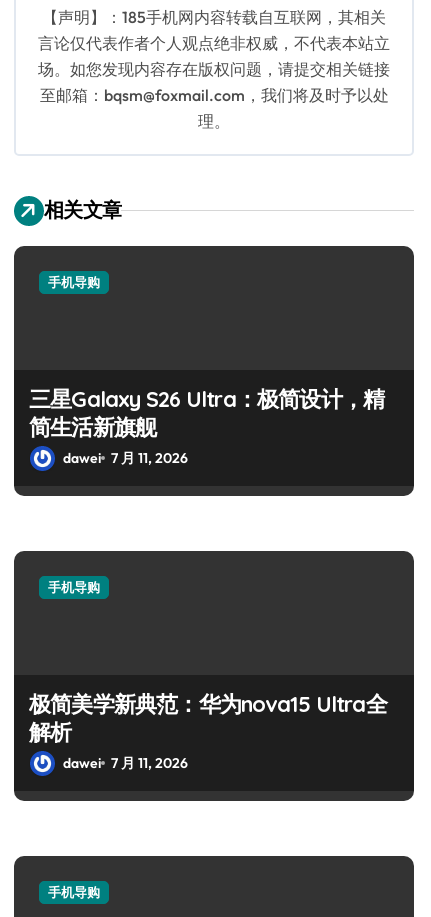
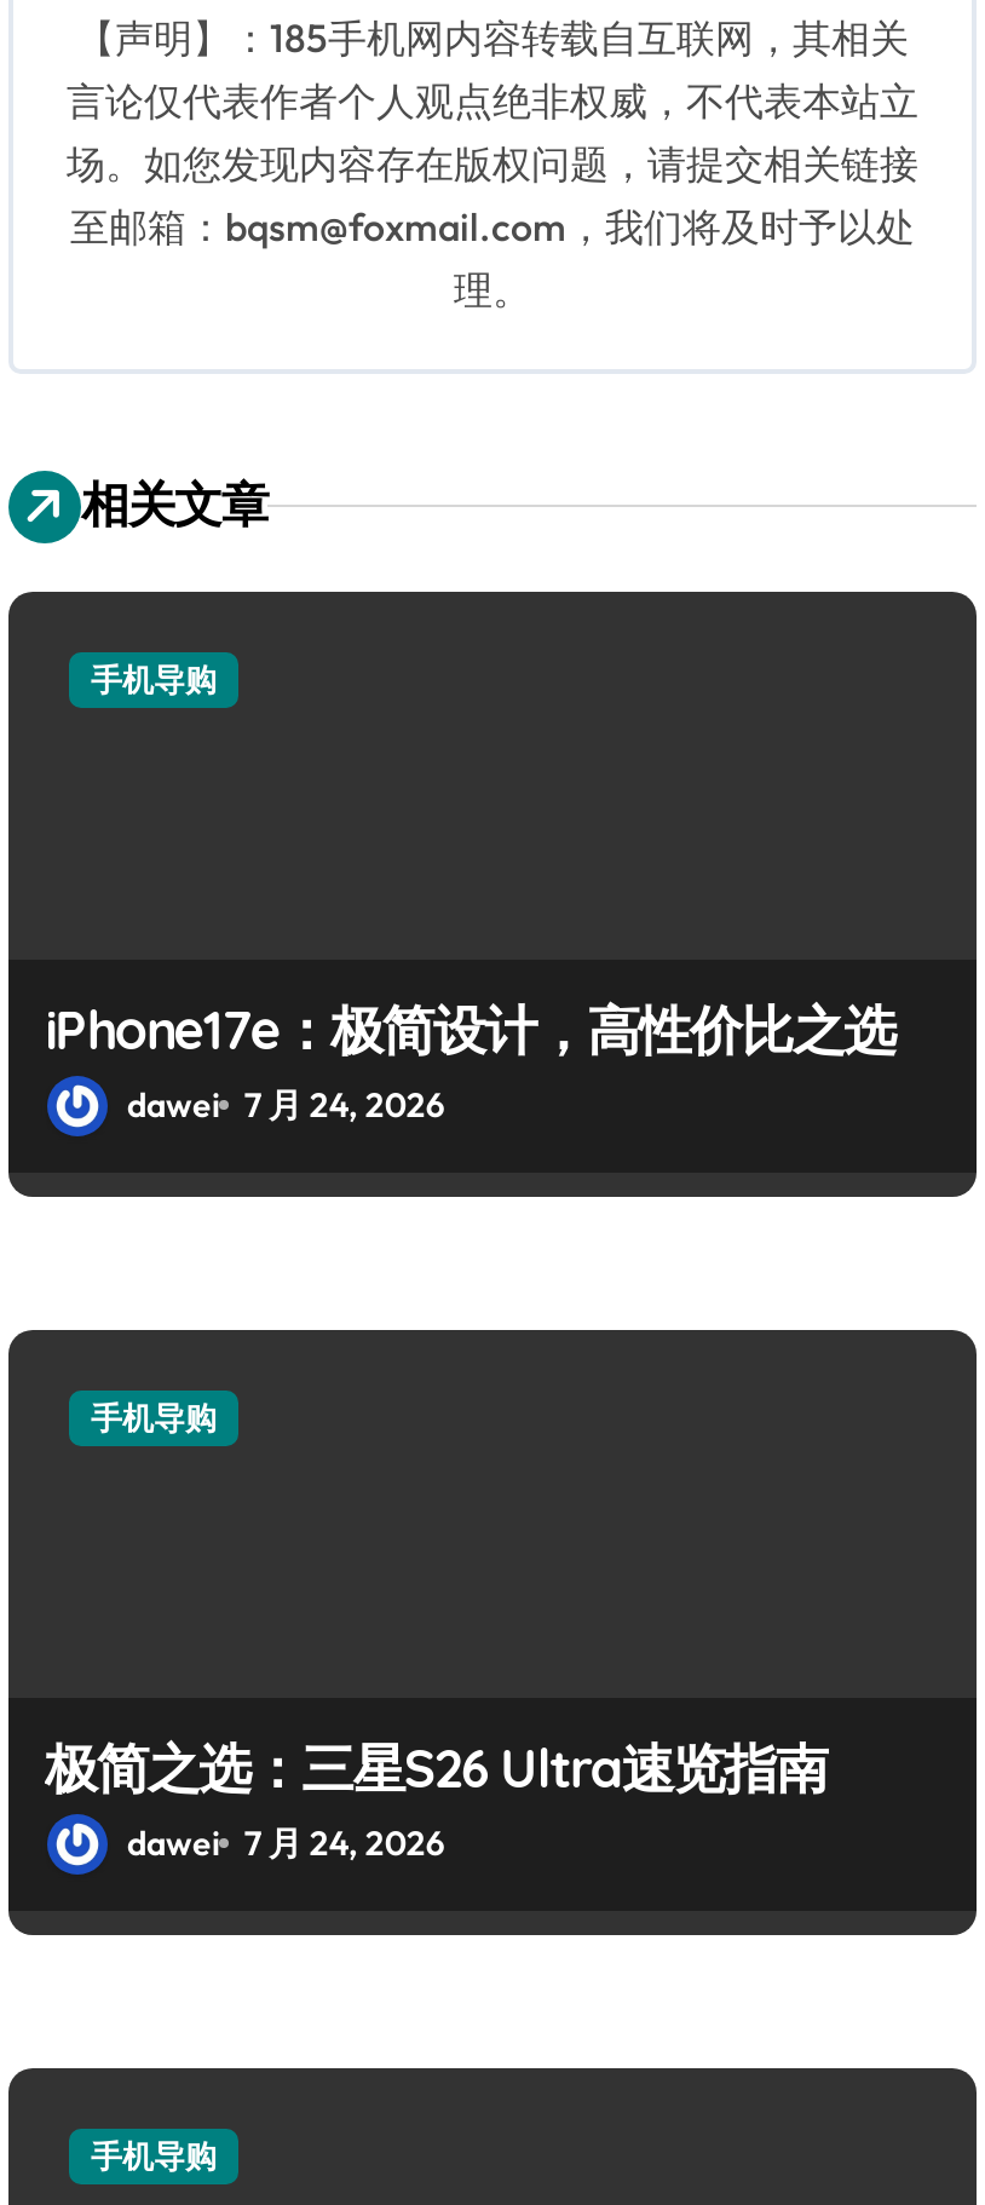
[29,385,384,467] 三星Galaxy S26 Ultra：极简设计，精 | 简生活新旗舰 | dawei 7 月 11, 2026 -> [45,996,895,1127] iPhone17e：极简设计，高性价比之选 | dawei 7 月 24, 2026
[29,690,387,772] 极简美学新典范：华为nova15 Ultra全 | 解析 | dawei 7 月 11, 2026 -> [45,1734,827,1865] 极简之选：三星S26 Ultra速览指南 | dawei 7 月 24, 2026

